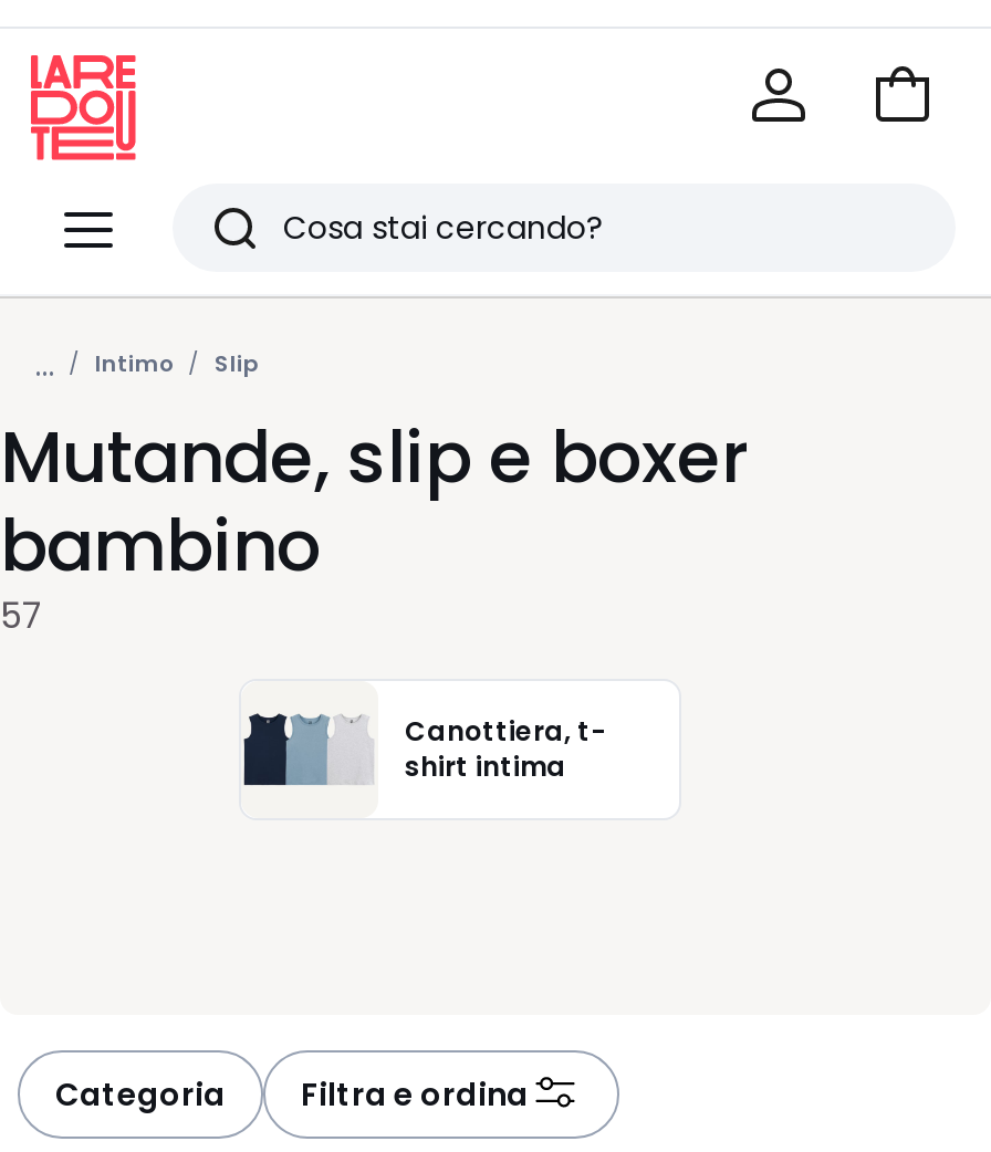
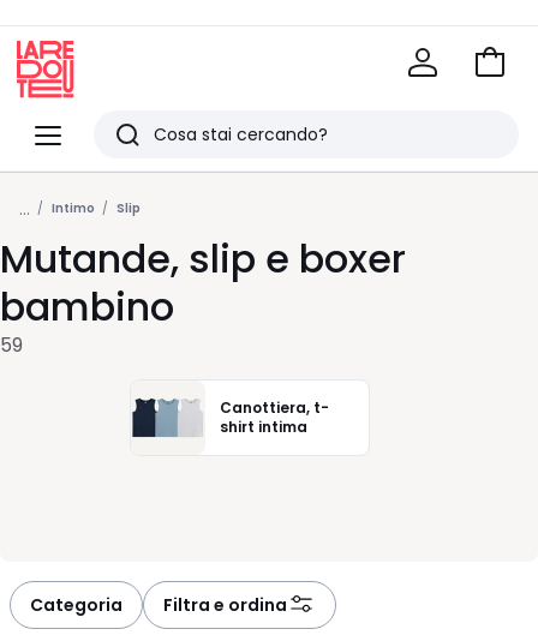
[0,590,44,641] 57 -> [0,331,23,359] 59

